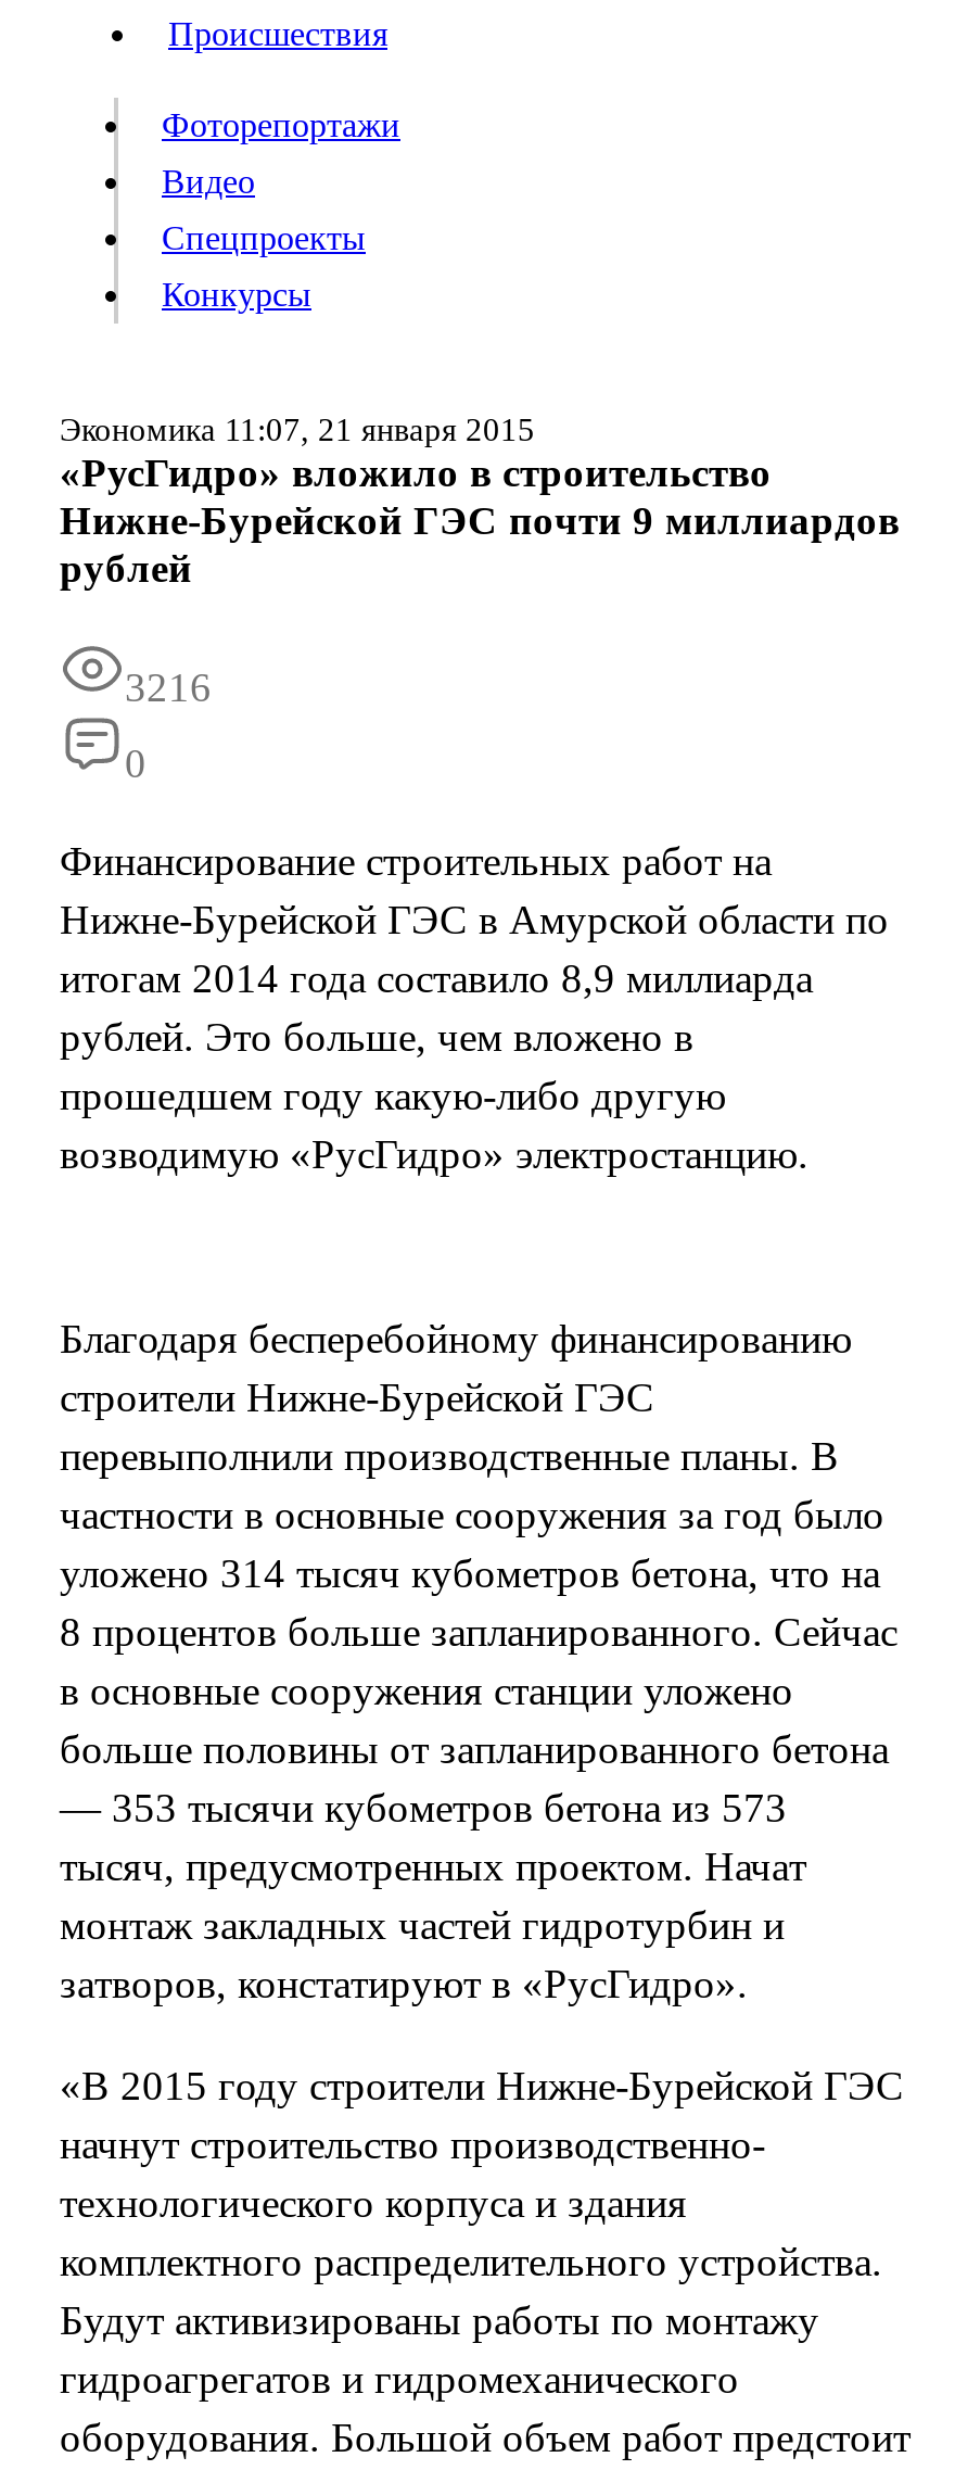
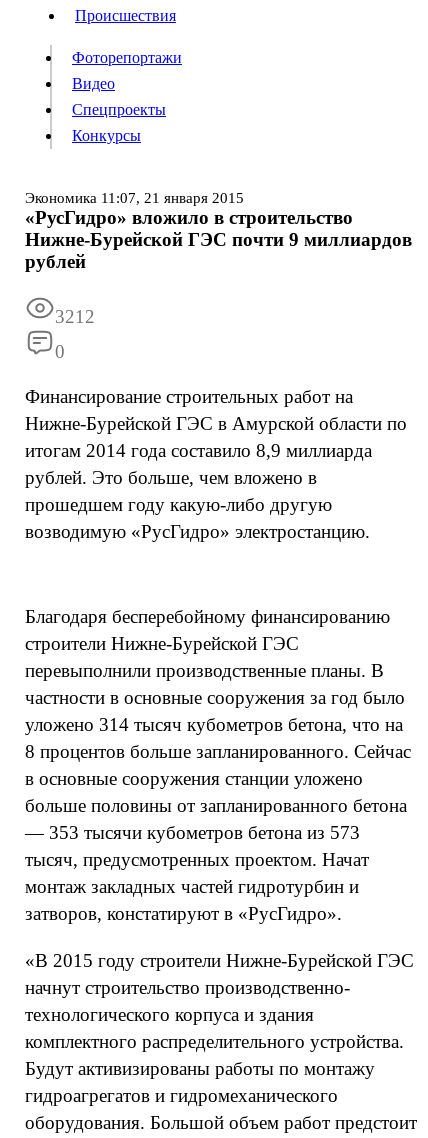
[125,665,212,711] 3216 -> [55,306,95,327] 3212

